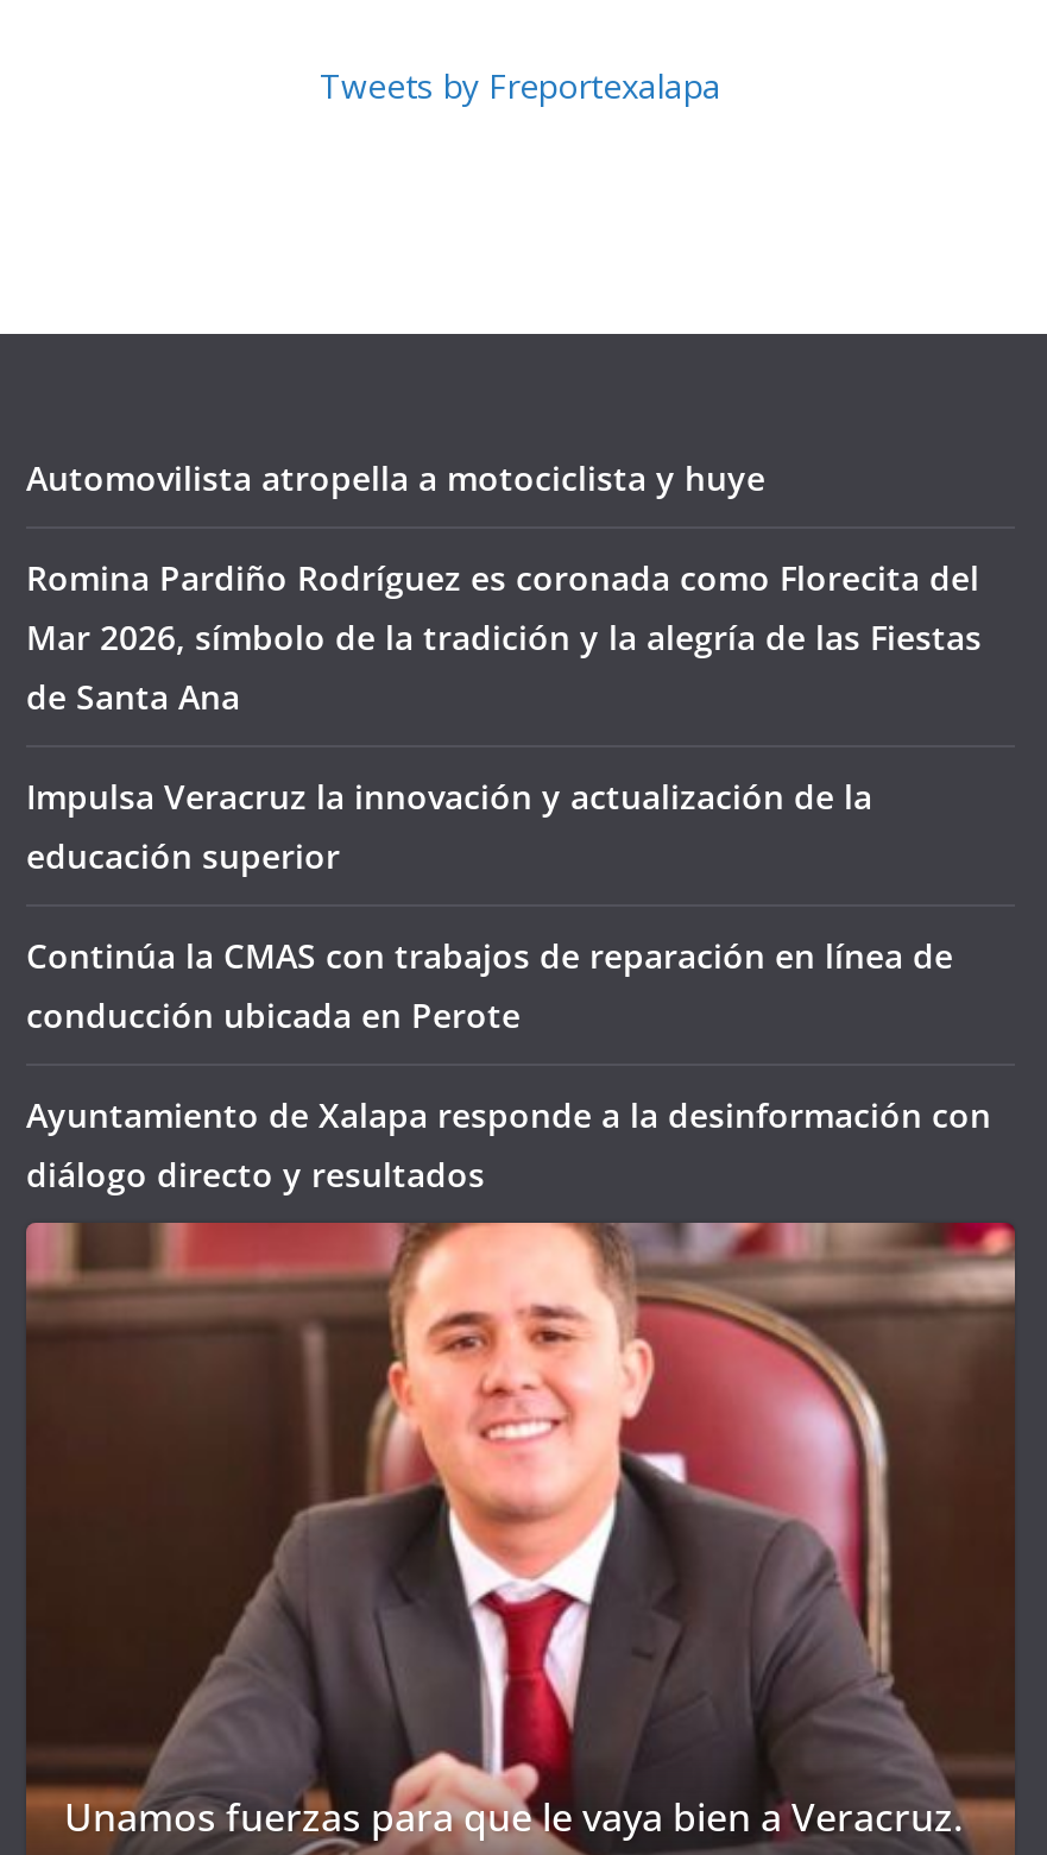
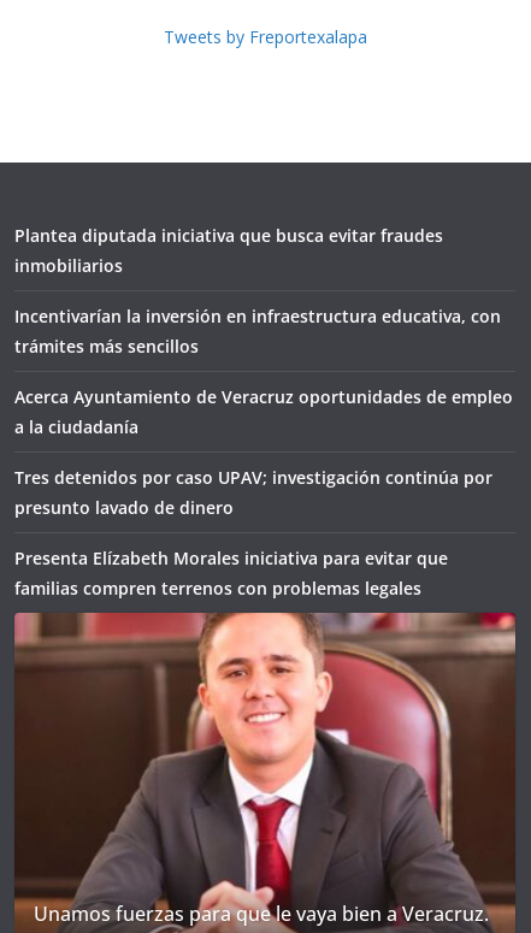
[26,456,765,501] Automovilista atropella a motociclista y huye -> [14,224,443,277] Plantea diputada iniciativa que busca evitar fraudes | inmobiliarios
[26,556,982,720] Romina Pardiño Rodríguez es coronada como Florecita del | Mar 2026, símbolo de la tradición y la alegría de las Fiestas | de Santa Ana -> [14,305,501,358] Incentivarían la inversión en infraestructura educativa, con | trámites más sencillos
[26,775,872,879] Impulsa Veracruz la innovación y actualización de la | educación superior -> [14,386,513,439] Acerca Ayuntamiento de Veracruz oportunidades de empleo | a la ciudadanía
[26,934,953,1038] Continúa la CMAS con trabajos de reparación en línea de | conducción ubicada en Perote -> [14,466,492,519] Tres detenidos por caso UPAV; investigación continúa por | presunto lavado de dinero
[26,1093,991,1198] Ayuntamiento de Xalapa responde a la desinformación con | diálogo directo y resultados -> [14,547,448,600] Presenta Elízabeth Morales iniciativa para evitar que | familias compren terrenos con problemas legales

